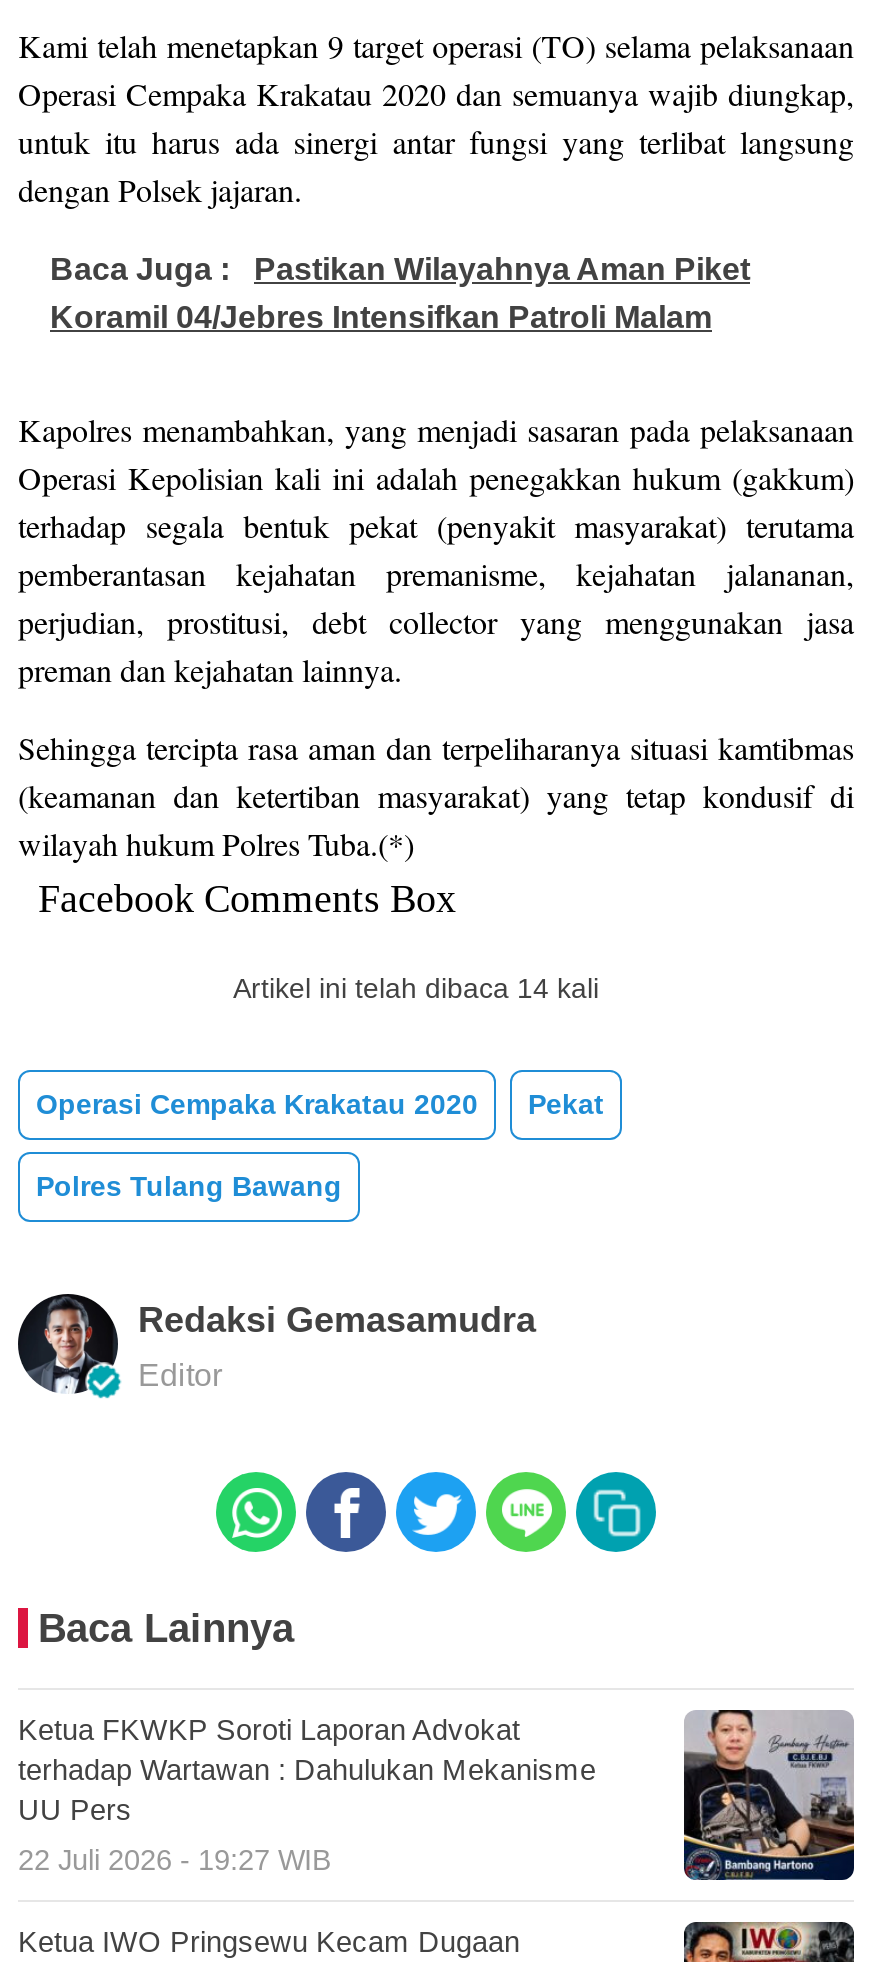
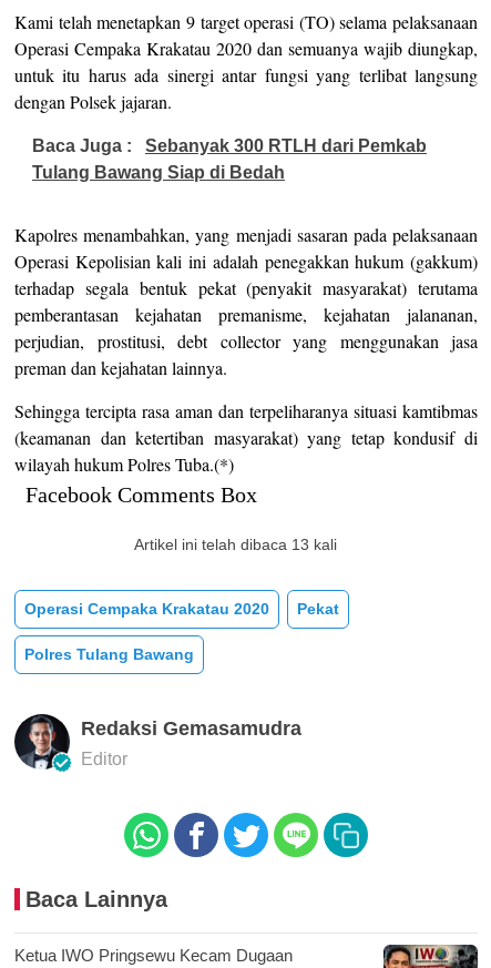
[50,251,750,333] Baca Juga : Pastikan Wilayahnya Aman Piket | Koramil 04/Jebres Intensifkan Patroli Malam -> [32,137,427,182] Baca Juga : Sebanyak 300 RTLH dari Pemkab | Tulang Bawang Siap di Bedah
[233,971,599,1003] Artikel ini telah dibaca 14 kali -> [134,536,336,554] Artikel ini telah dibaca 13 kali
[18,1713,596,1875] Ketua FKWKP Soroti Laporan Advokat | terhadap Wartawan : Dahulukan Mekanisme | UU Pers | 22 Juli 2026 - 19:27 WIB -> none
[682,1708,856,1882] [image] -> none

